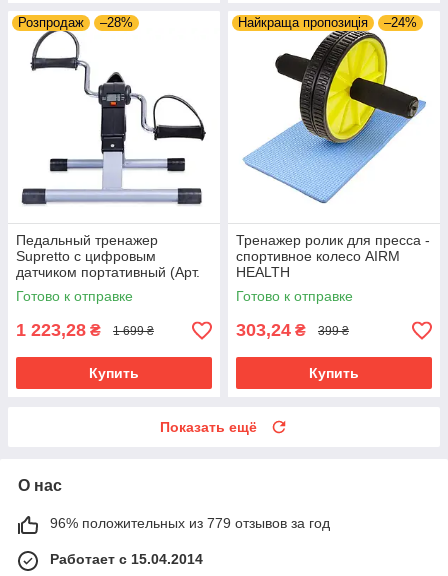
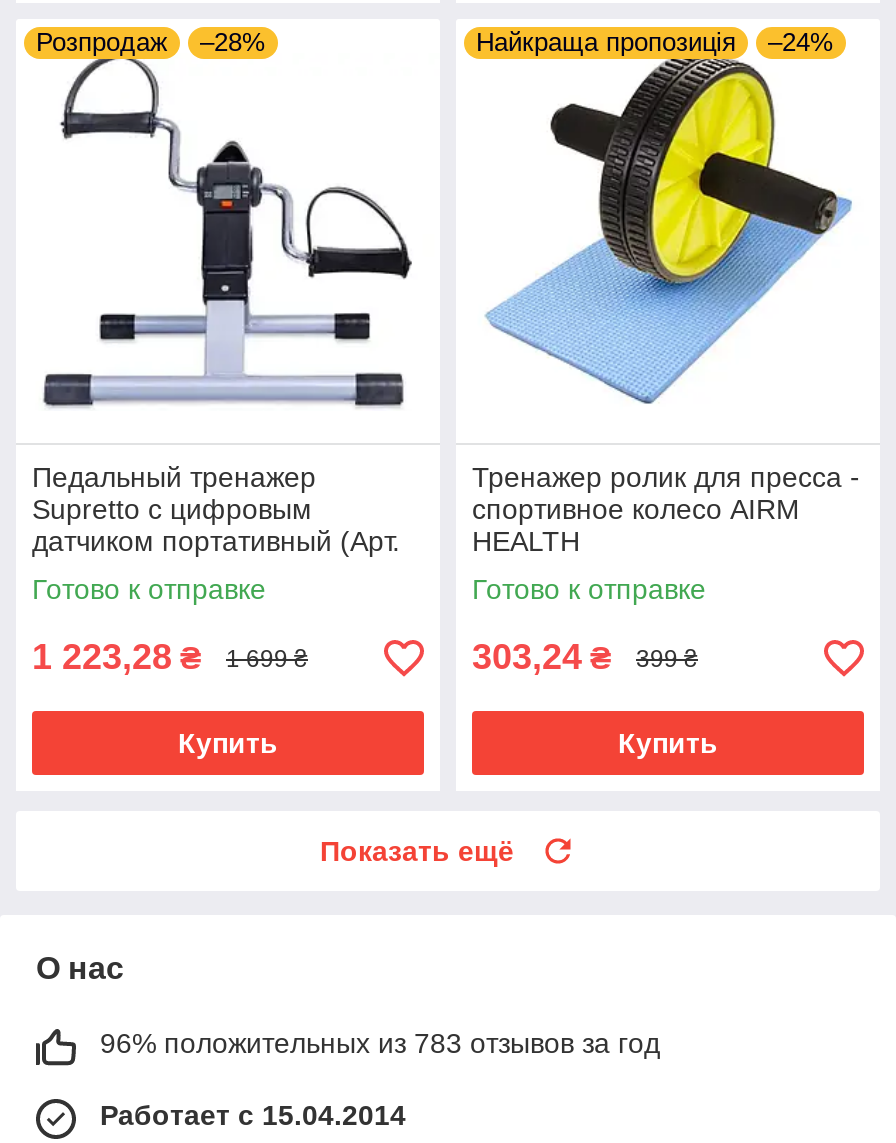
[50,515,330,531] 96% положительных из 779 отзывов за год -> [100,1027,660,1059] 96% положительных из 783 отзывов за год

